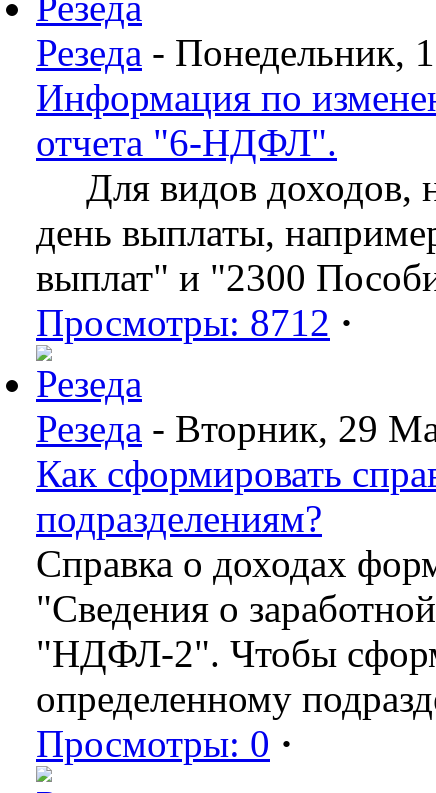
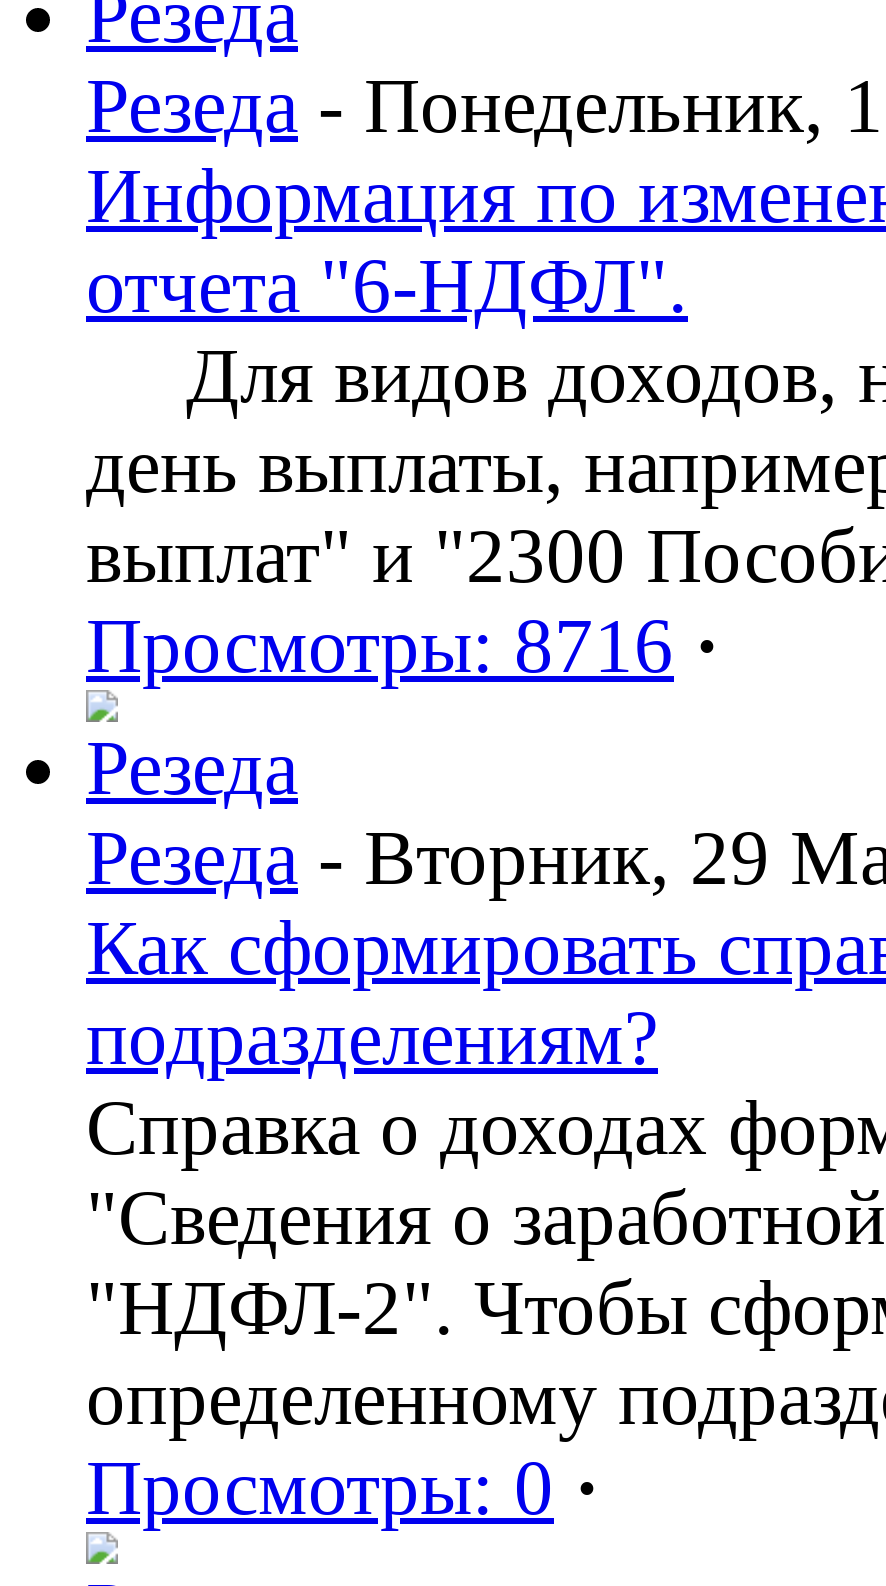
[36,301,353,344] Просмотры: 8712 · -> [86,602,720,688] Просмотры: 8716 ·

